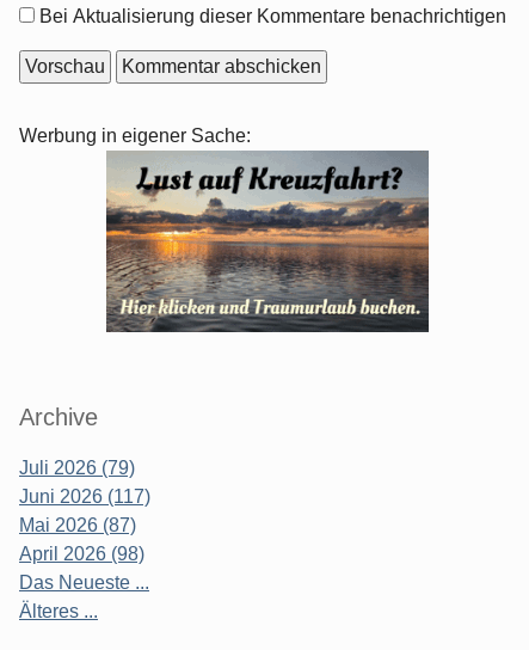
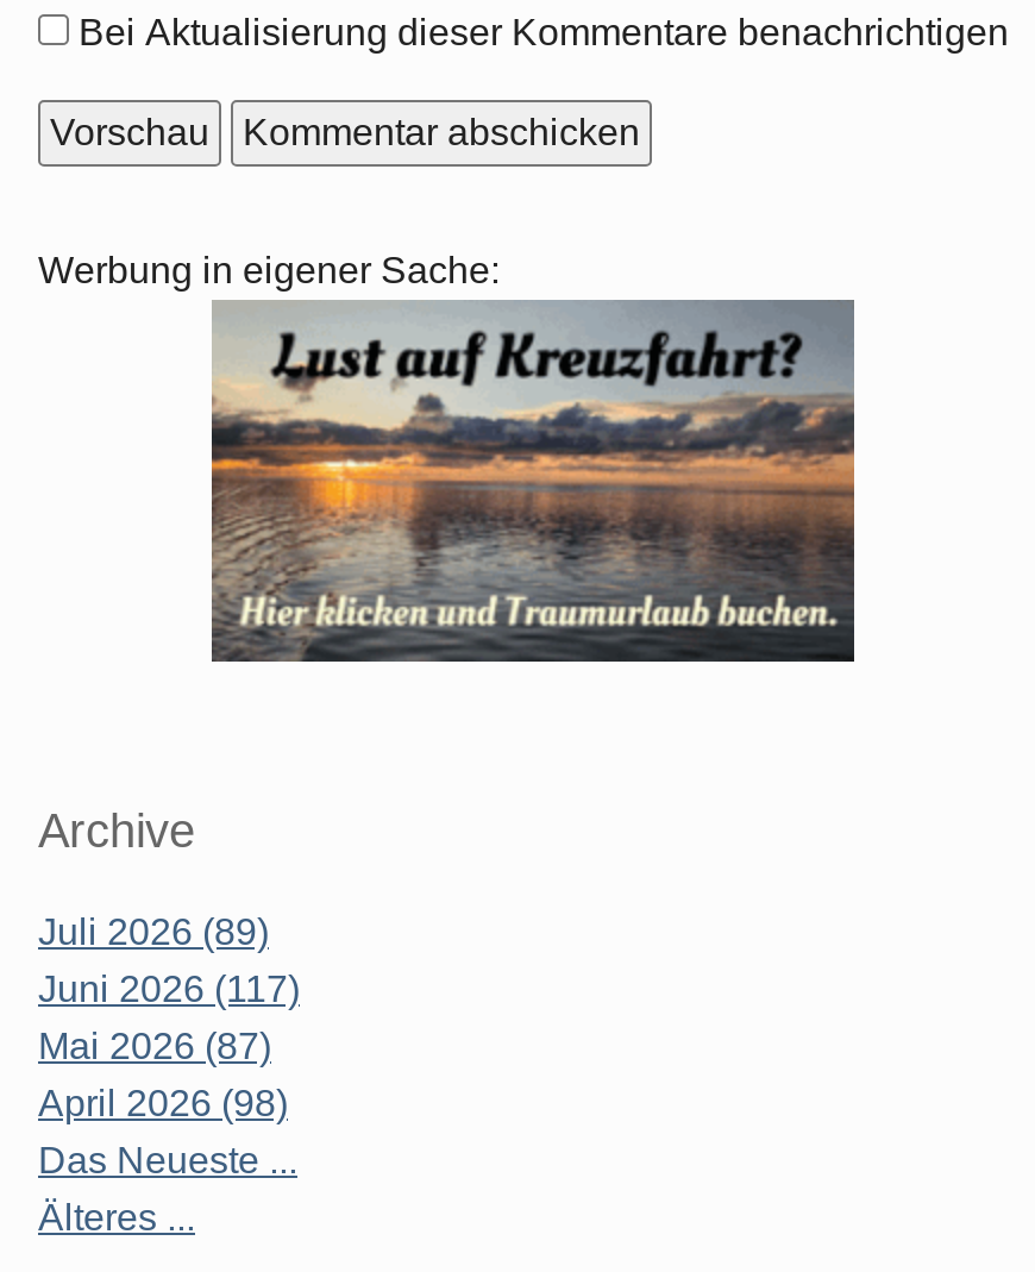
[19,458,135,478] Juli 2026 (79) -> [38,912,269,953] Juli 2026 (89)

